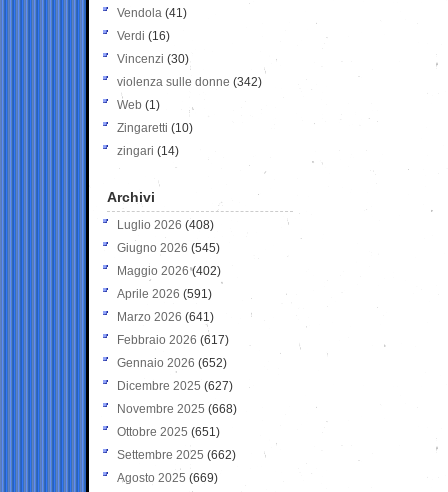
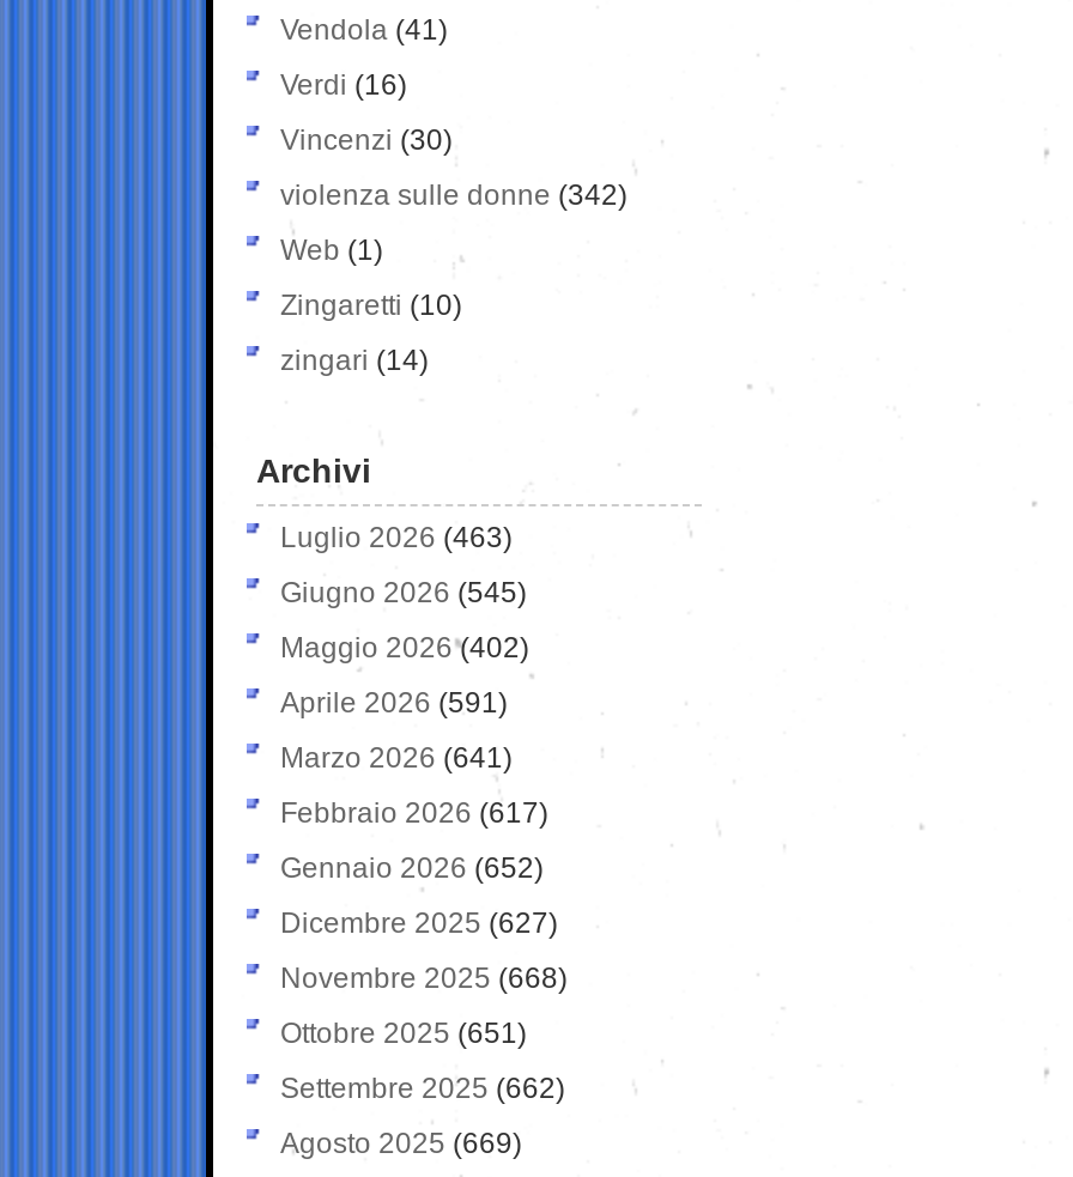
[117,218,214,232] Luglio 2026 (408) -> [280,521,513,554] Luglio 2026 (463)

